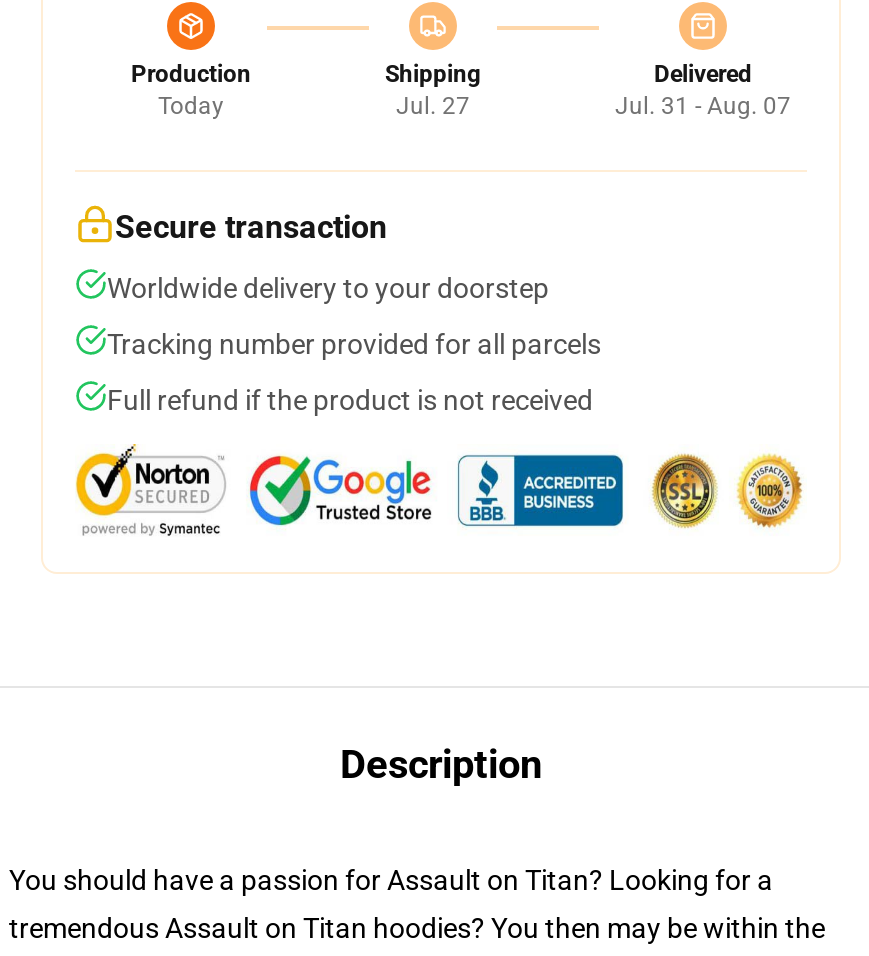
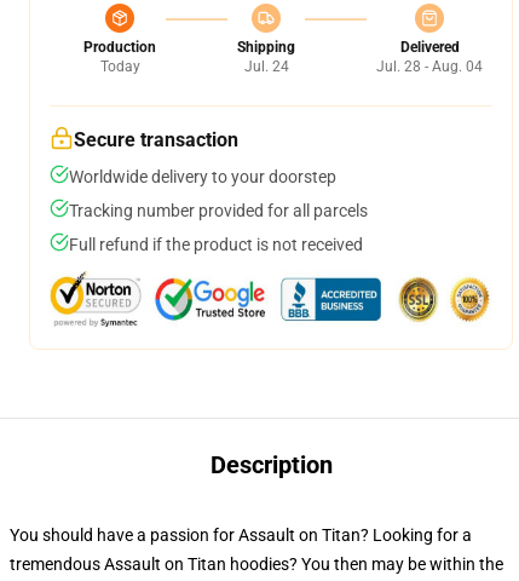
[396,92,470,120] Jul. 27 -> [244,58,289,75] Jul. 24
[615,92,791,120] Jul. 31 - Aug. 07 -> [376,58,483,75] Jul. 28 - Aug. 04

